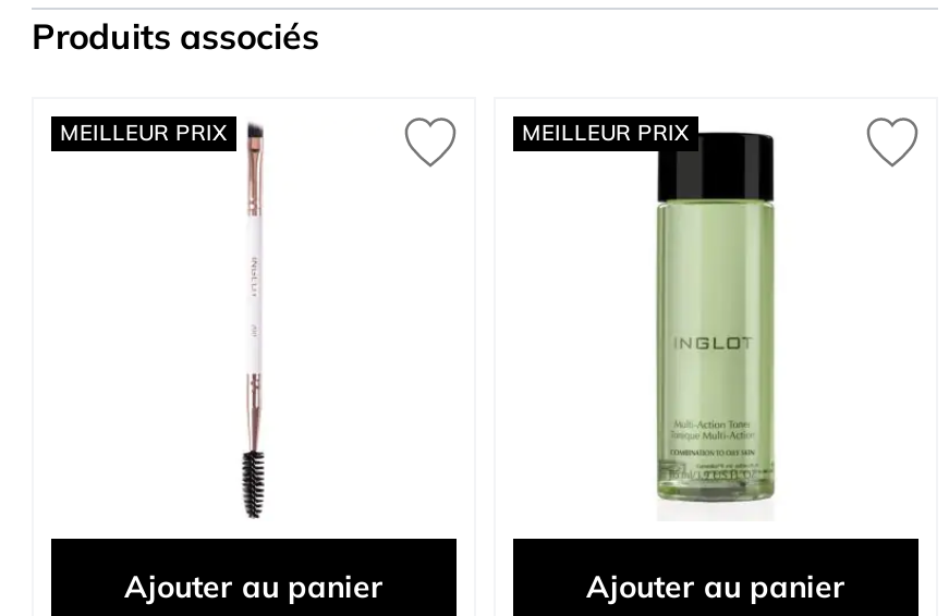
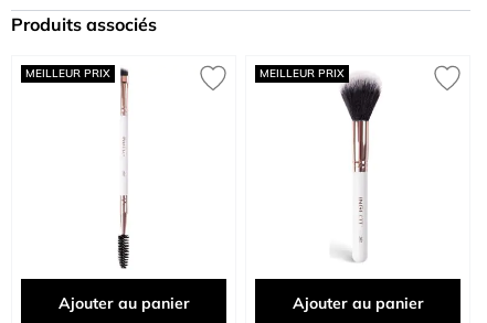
[655,130,777,504] [image] -> [328,73,388,260] [image]

